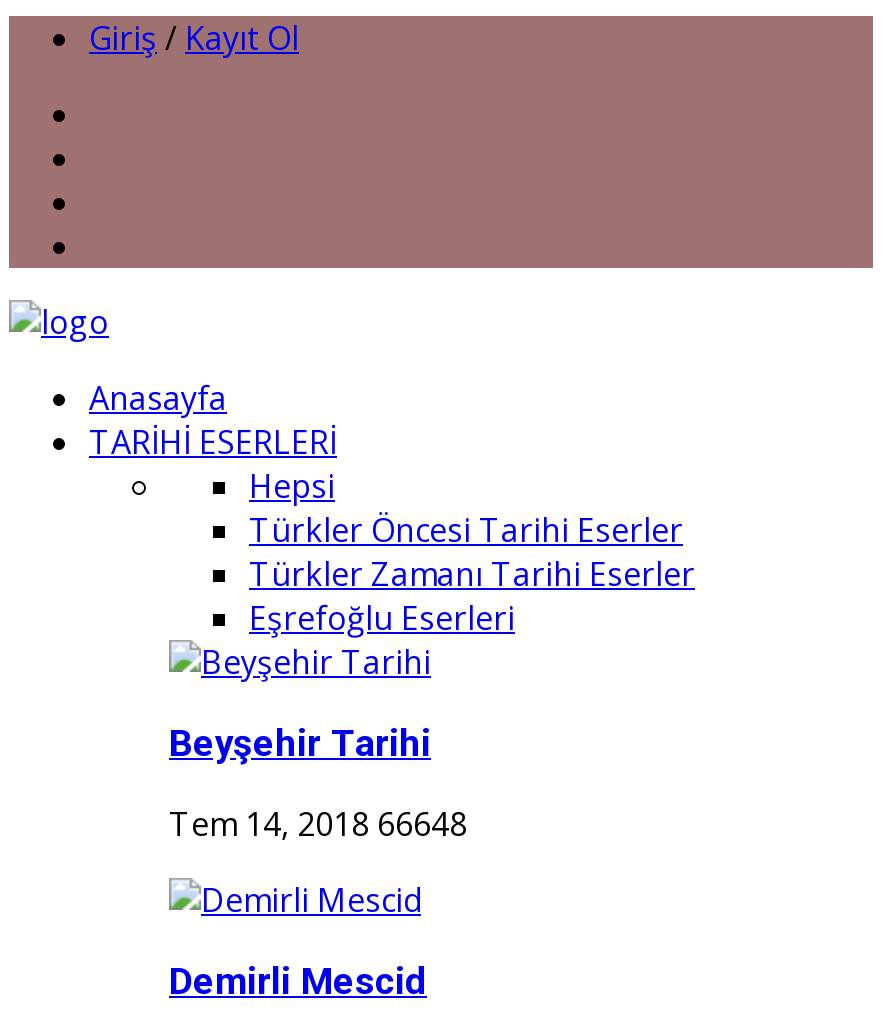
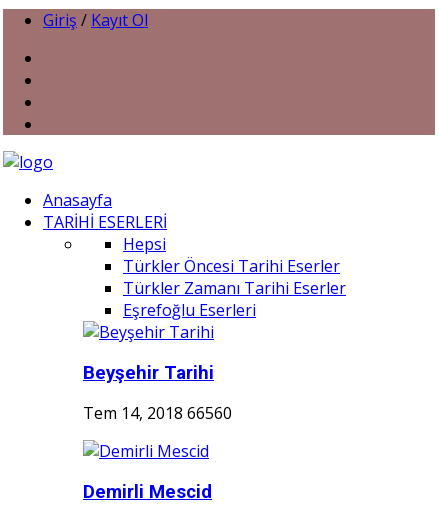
[169,803,467,847] Tem 14, 2018 66648 -> [83,402,232,424] Tem 14, 2018 66560

